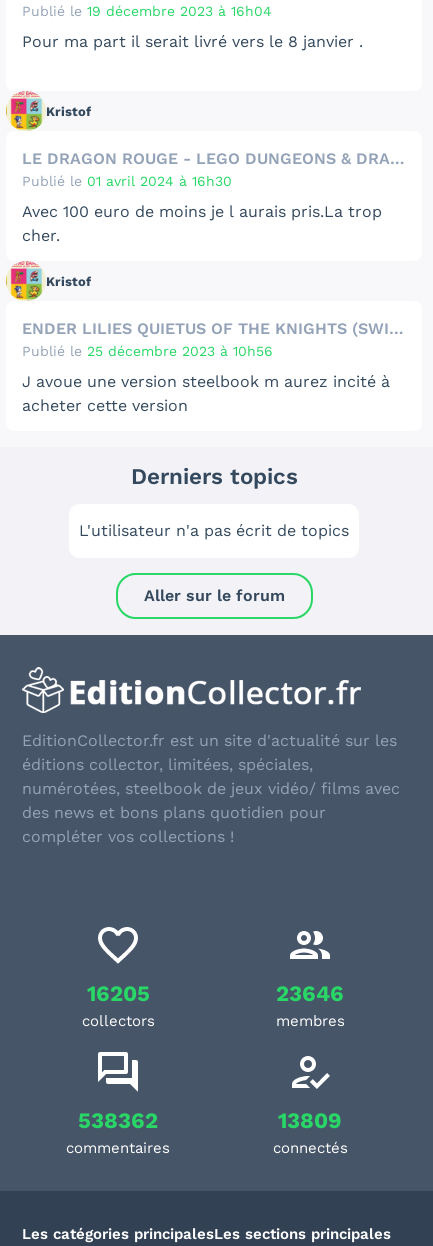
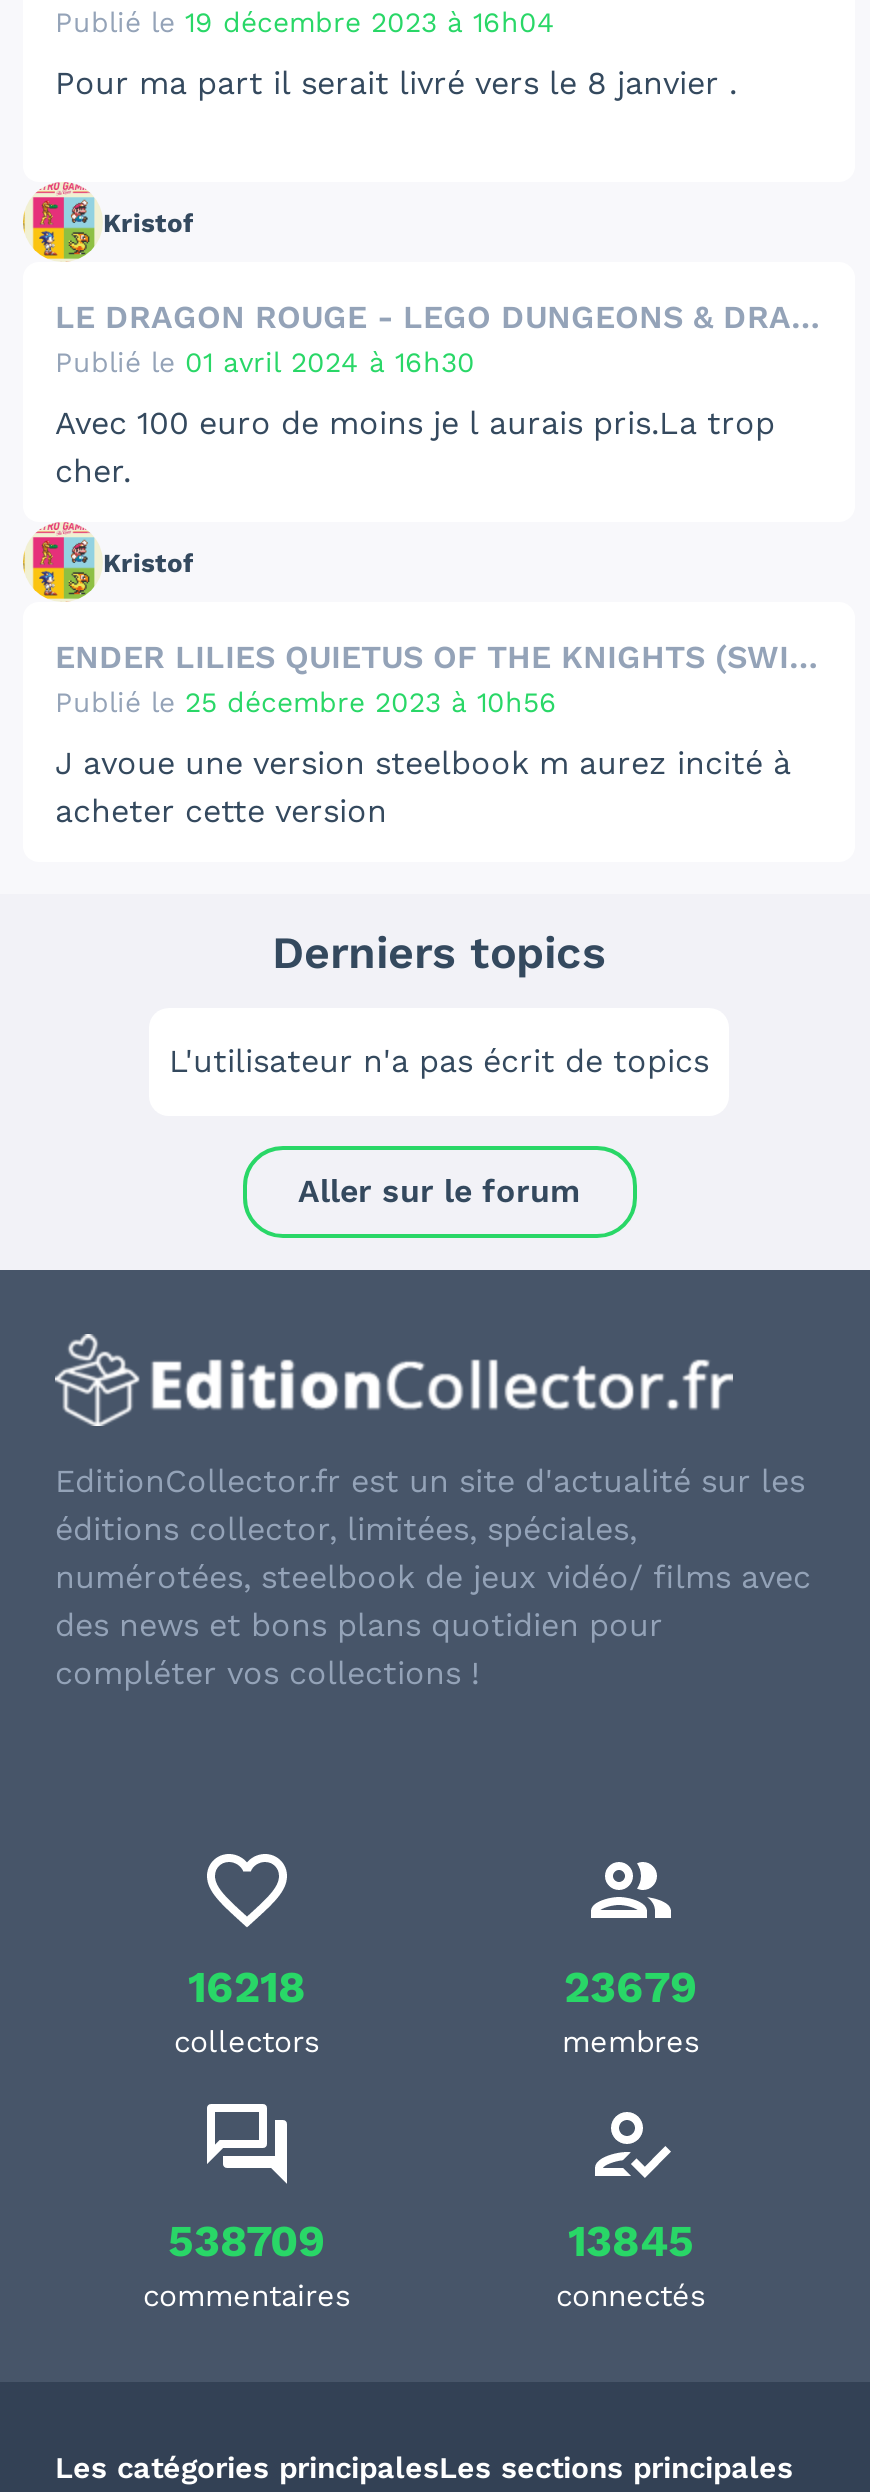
[86,981,149,1006] 16205 -> [188,1962,306,2012] 16218
[276,981,344,1006] 23646 -> [564,1962,698,2012] 23679
[78,1108,158,1133] 538362 -> [168,2216,326,2266] 538709
[278,1108,342,1133] 13809 -> [568,2216,694,2266] 13845

